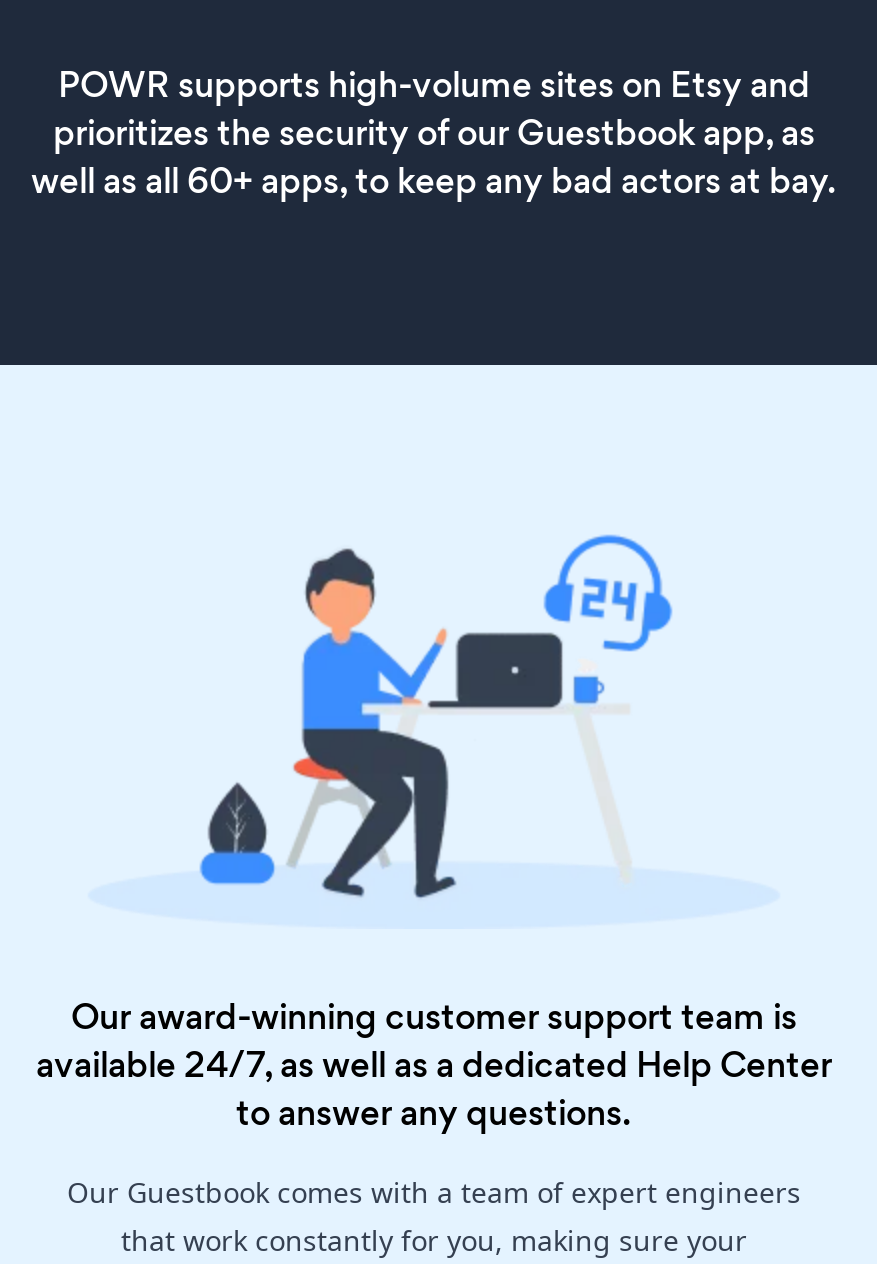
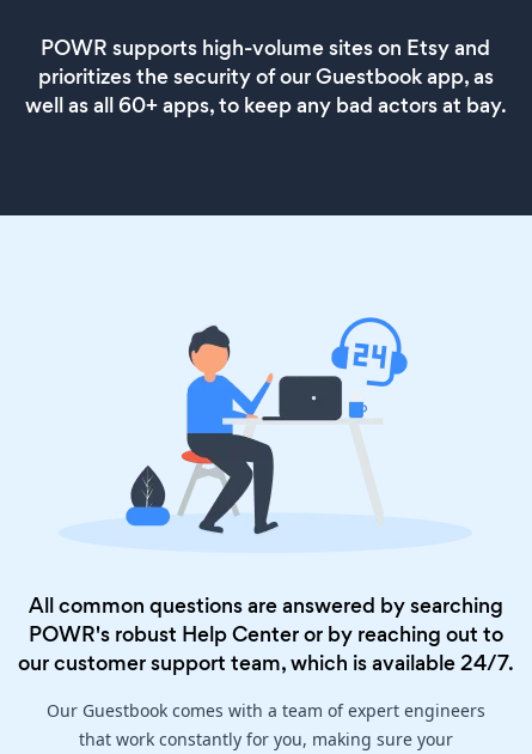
[36,993,832,1137] Our award-winning customer support team is | available 24/7, as well as a dedicated Help Center | to answer any questions. -> [17,592,513,678] All common questions are answered by searching | POWR's robust Help Center or by reaching out to | our customer support team, which is available 24/7.

